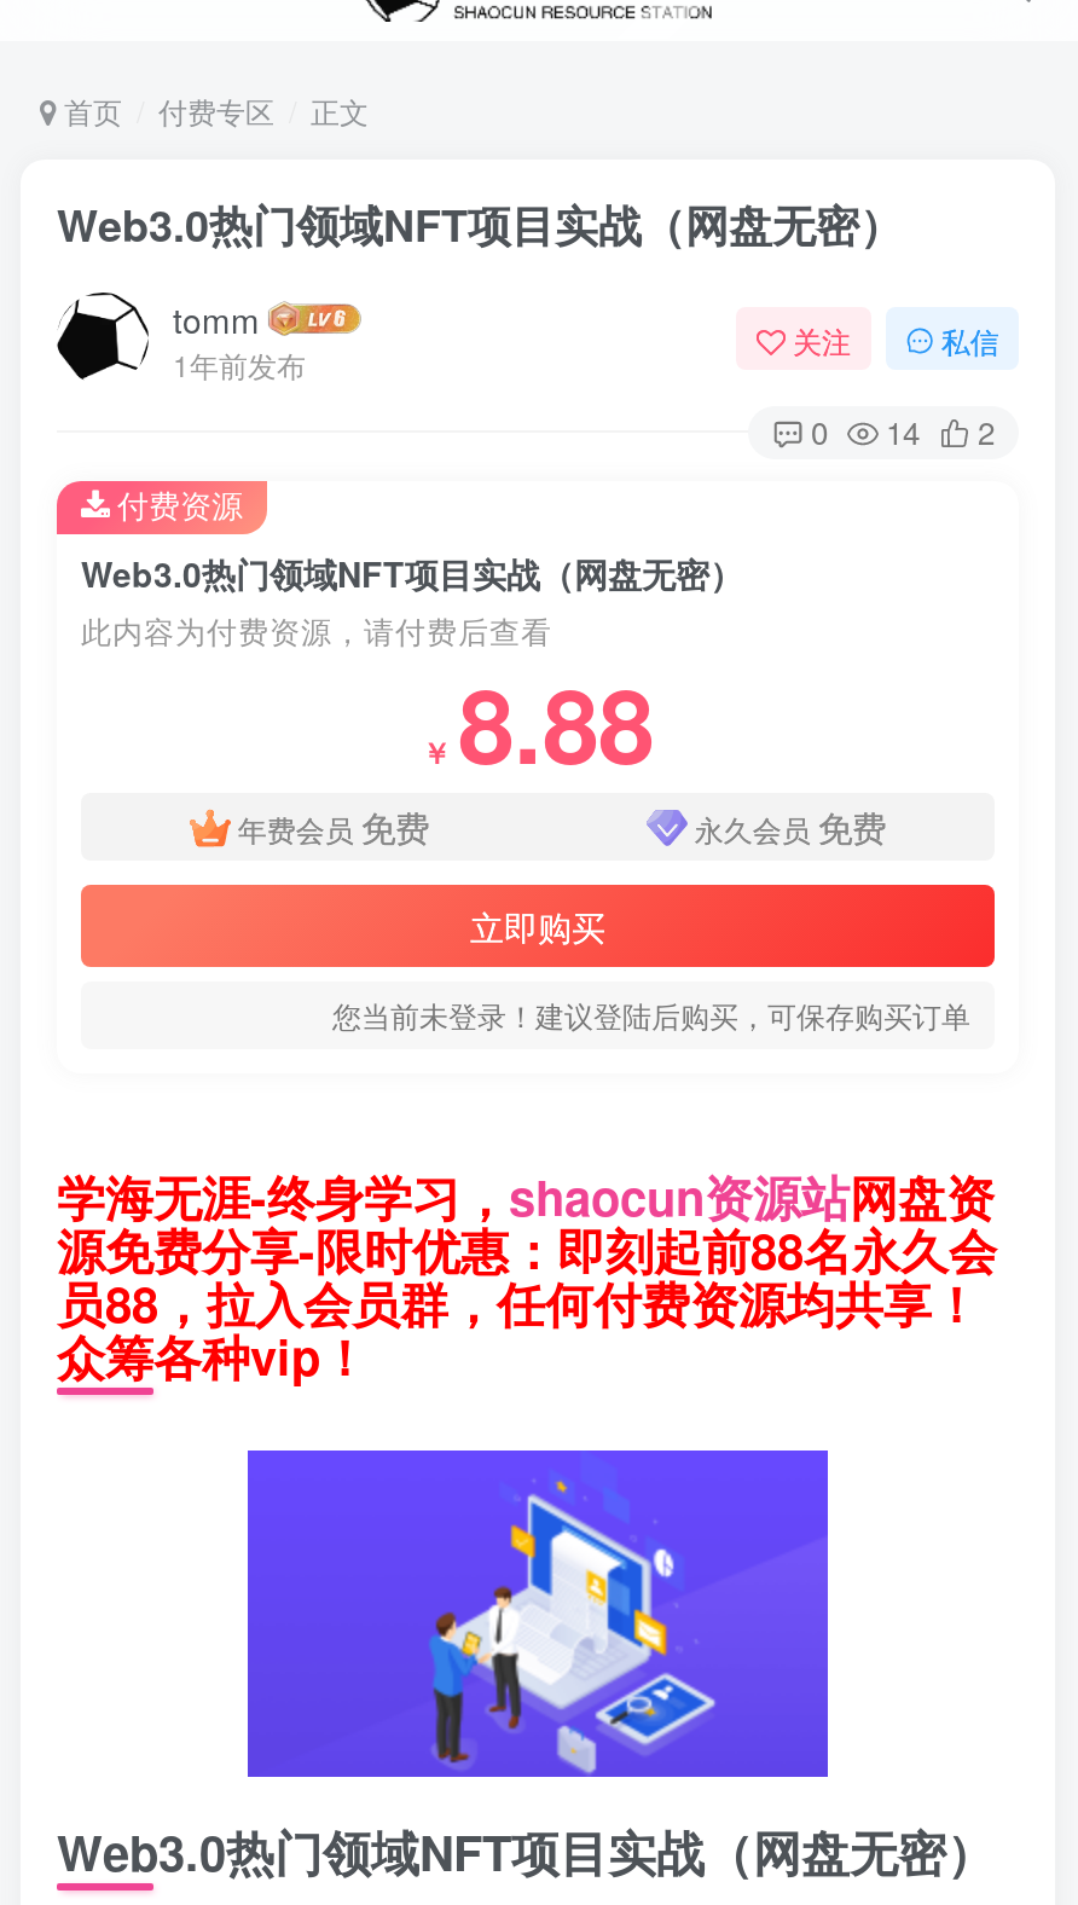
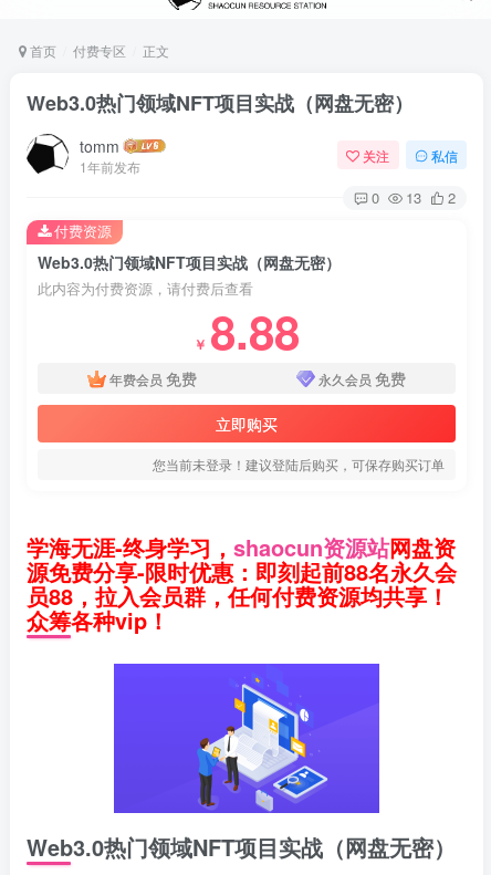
[811,409,995,454] 0 14 2 -> [372,187,456,208] 0 13 2

